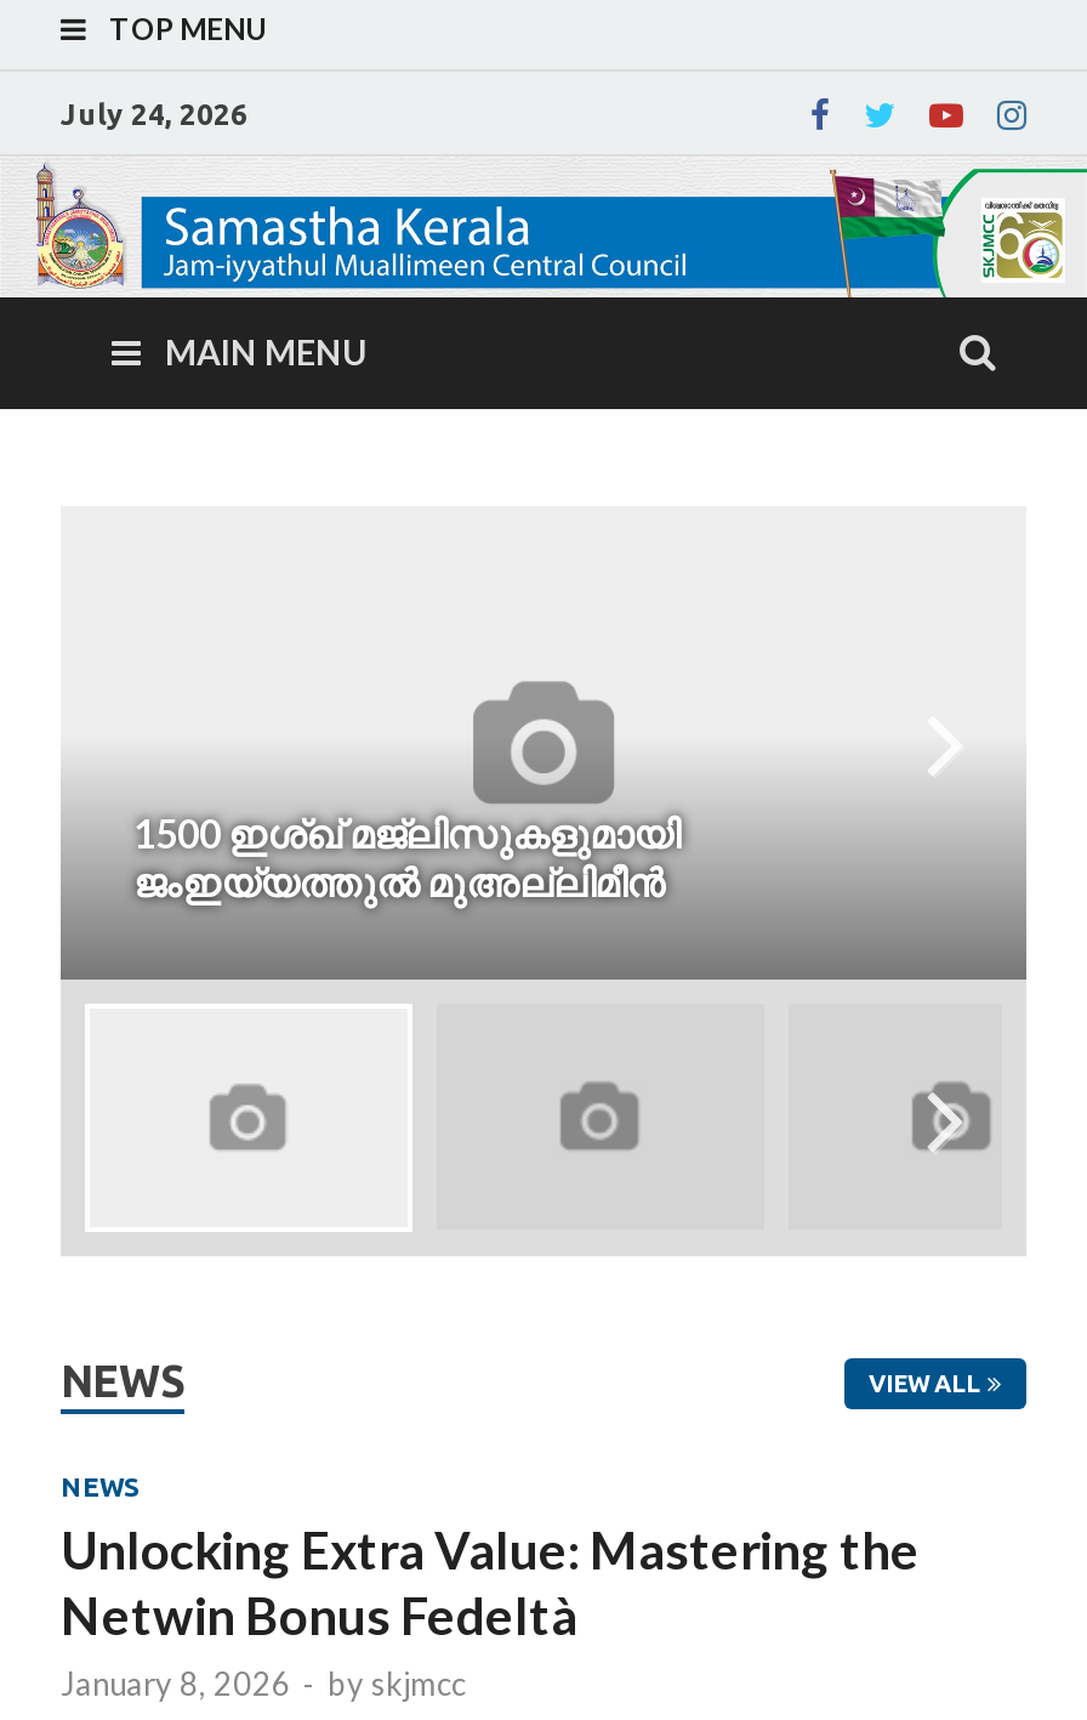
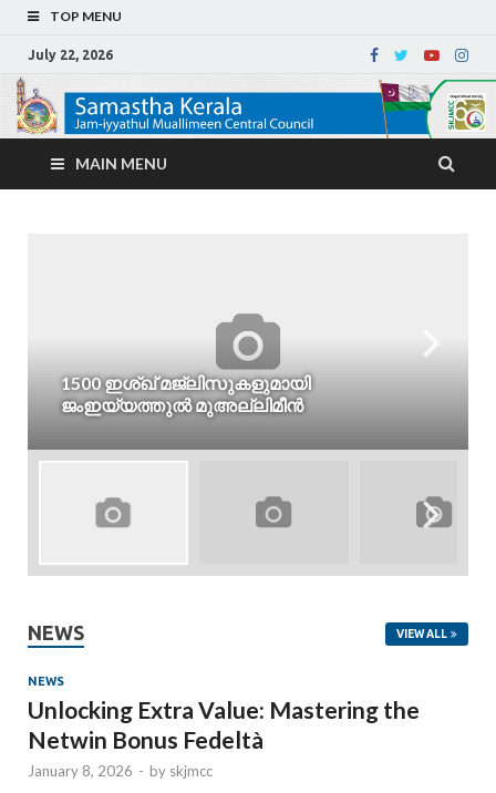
[61,97,247,129] July 24, 2026 -> [28,47,113,61] July 22, 2026

